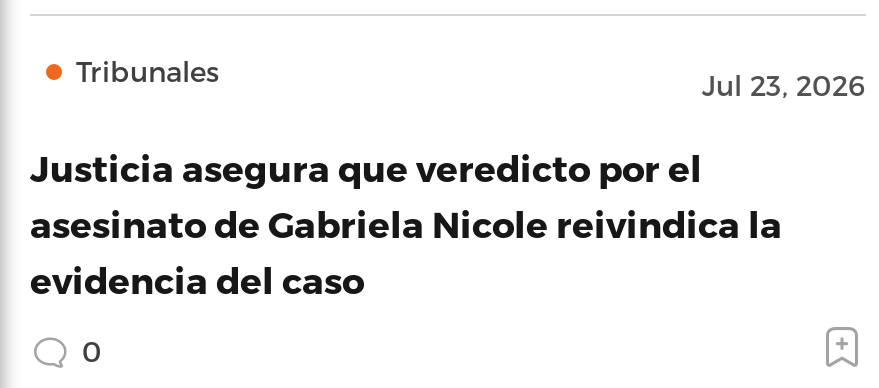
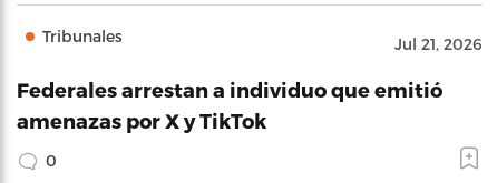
[702,68,866,102] Jul 23, 2026 -> [394,34,483,53] Jul 21, 2026
[30,146,782,300] Justicia asegura que veredicto por el | asesinato de Gabriela Nicole reivindica la | evidencia del caso -> [17,78,442,132] Federales arrestan a individuo que emitió | amenazas por X y TikTok

